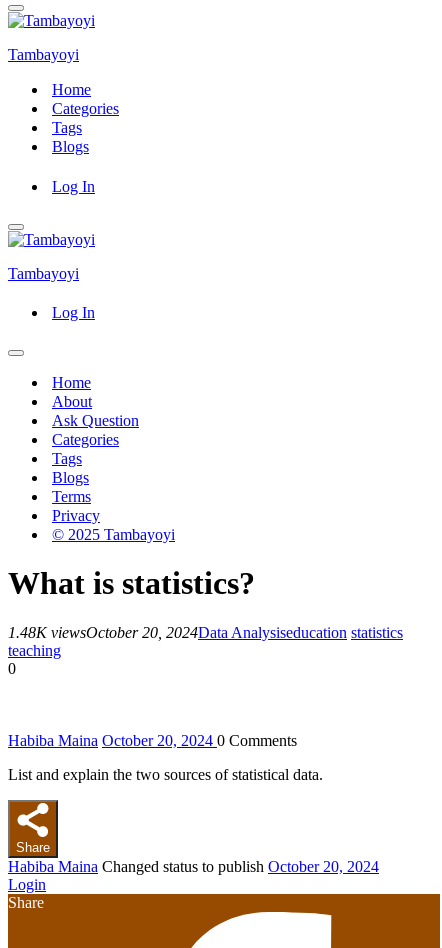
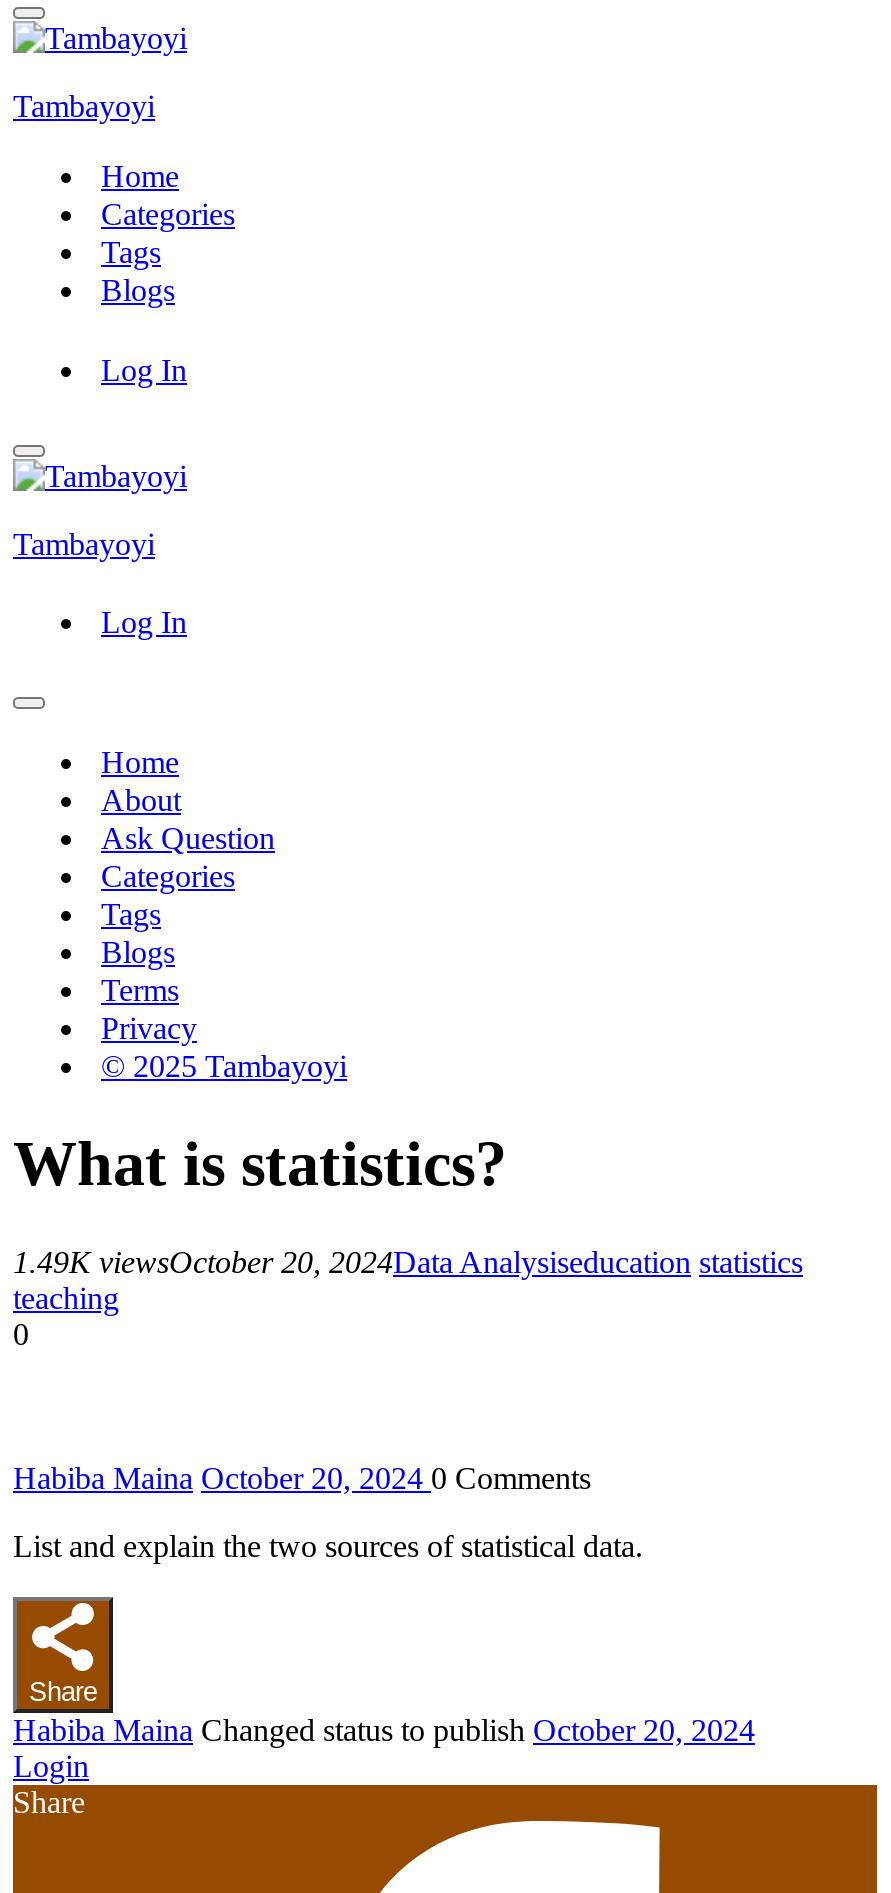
[8,624,403,641] 1.48K viewsOctober 20, 2024Data Analysiseducation statistics -> [13,1245,803,1279] 1.49K viewsOctober 20, 2024Data Analysiseducation statistics

